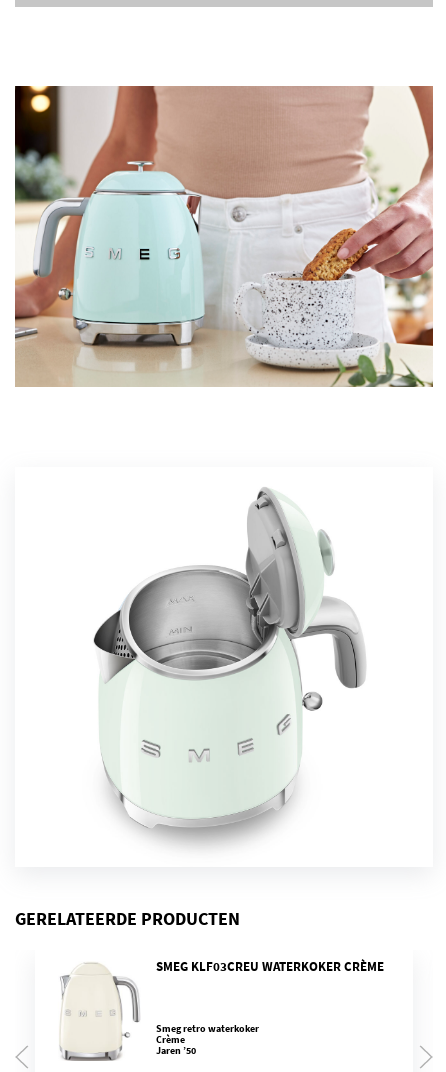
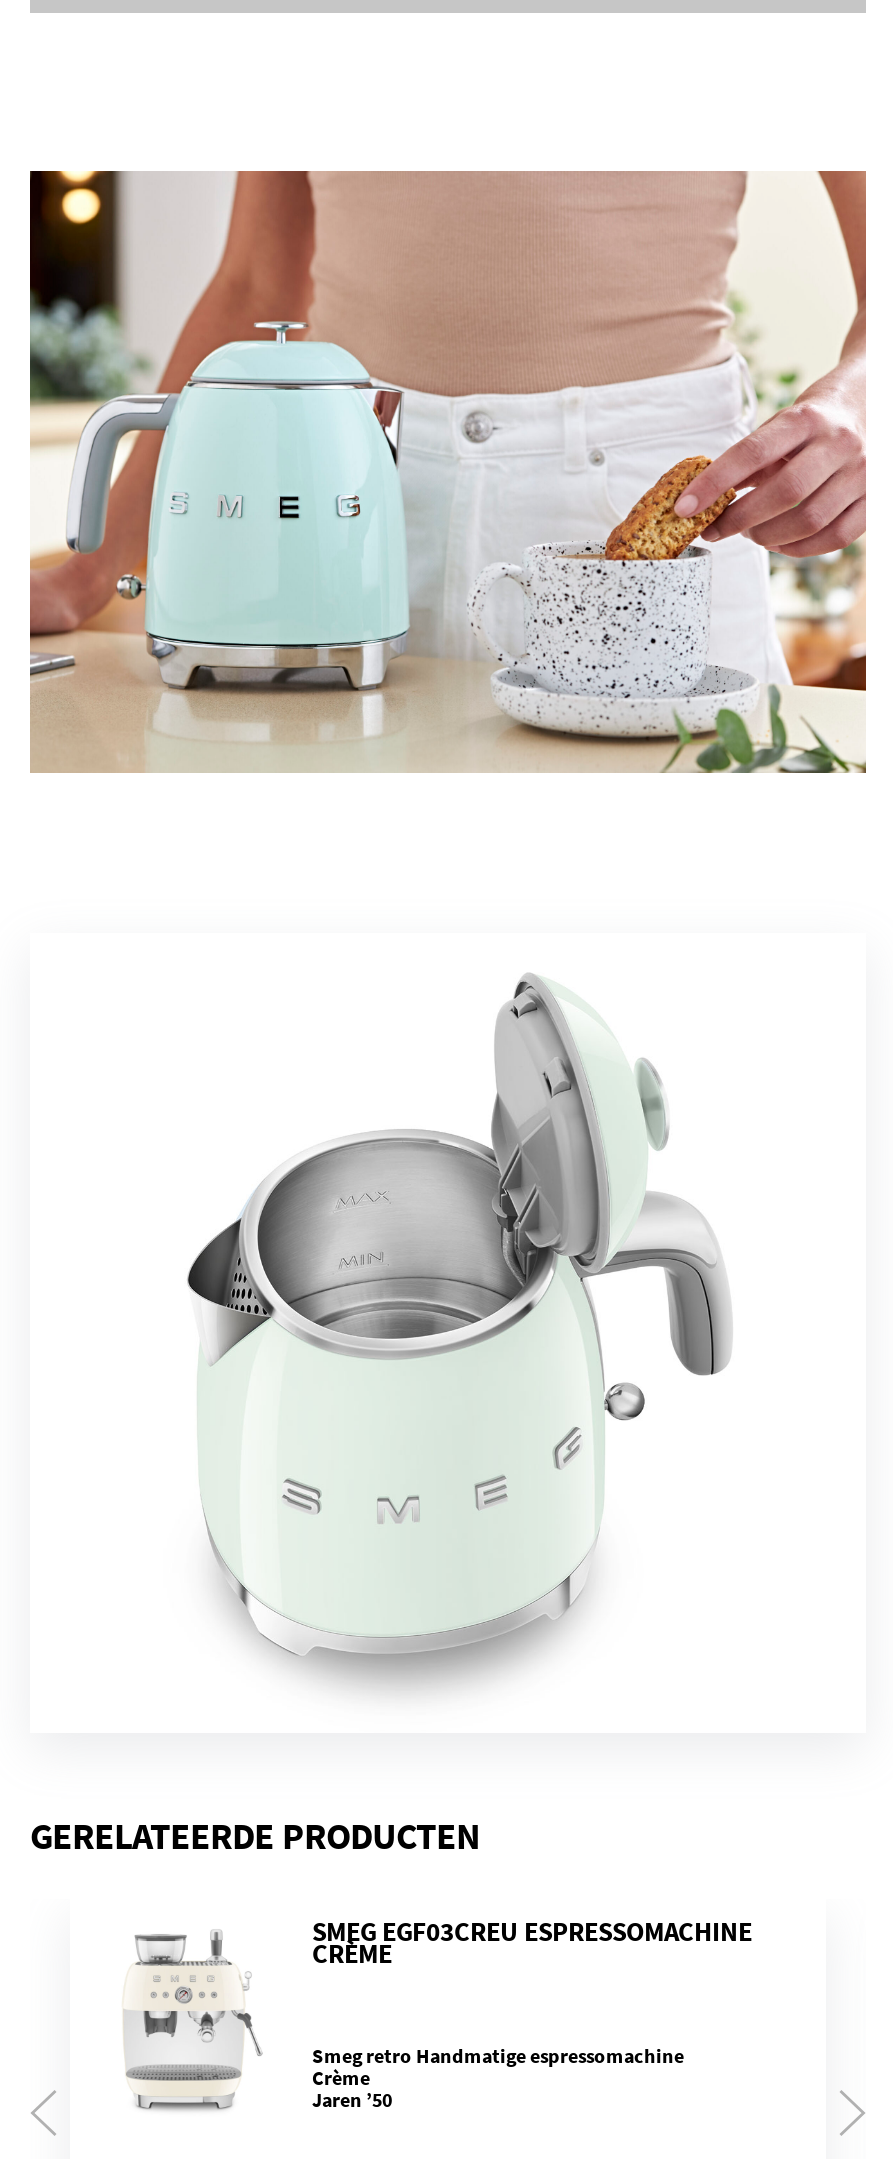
[59,958,384,1062] [image] | SMEG KLF03CREU WATERKOKER CRÈME -> [120,1914,752,2121] [image] | SMEG EGF03CREU ESPRESSOMACHINE | CRÈME
[156,1022,259,1035] Smeg retro waterkoker -> [312,2042,684,2068] Smeg retro Handmatige espressomachine

